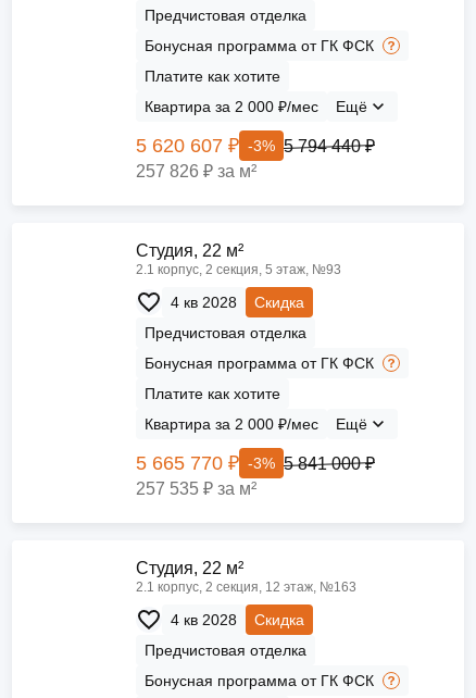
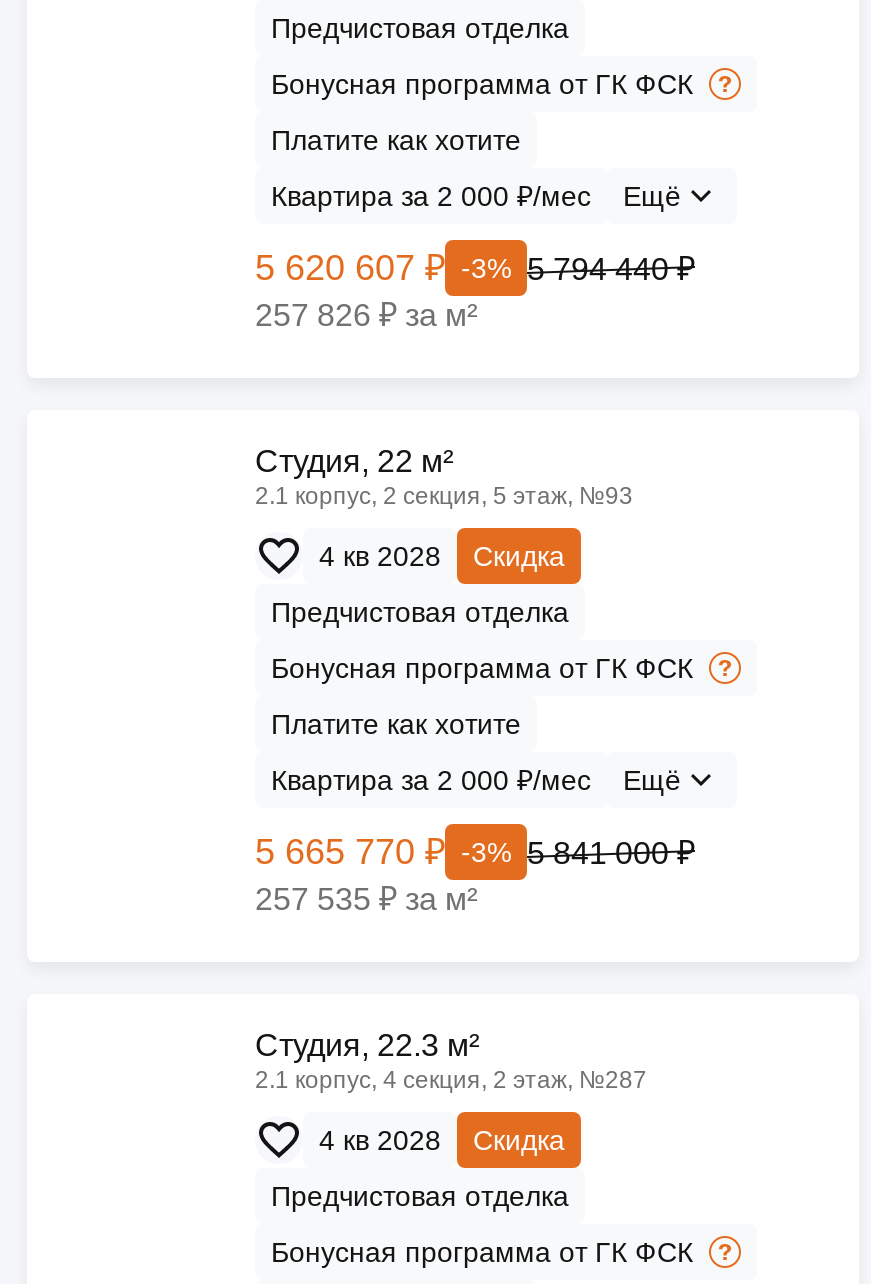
[136,559,243,577] Cтудия, 22 м² -> [255,1028,479,1062] Cтудия, 22.3 м²
[136,580,356,595] 2.1 корпус, 2 секция, 12 этаж, №163 -> [255,1066,647,1094] 2.1 корпус, 4 секция, 2 этаж, №287

